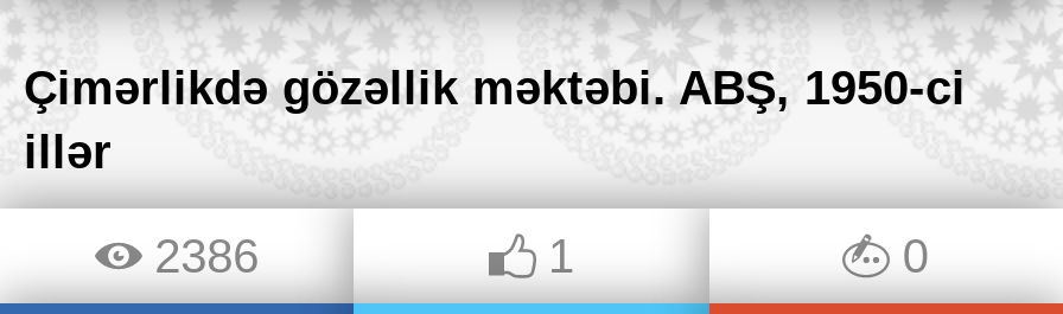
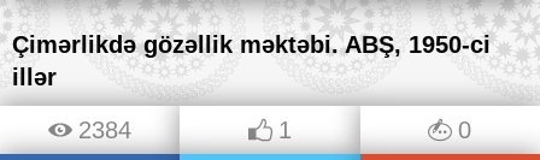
[155,230,259,282] 2386 -> [79,117,132,143] 2384

